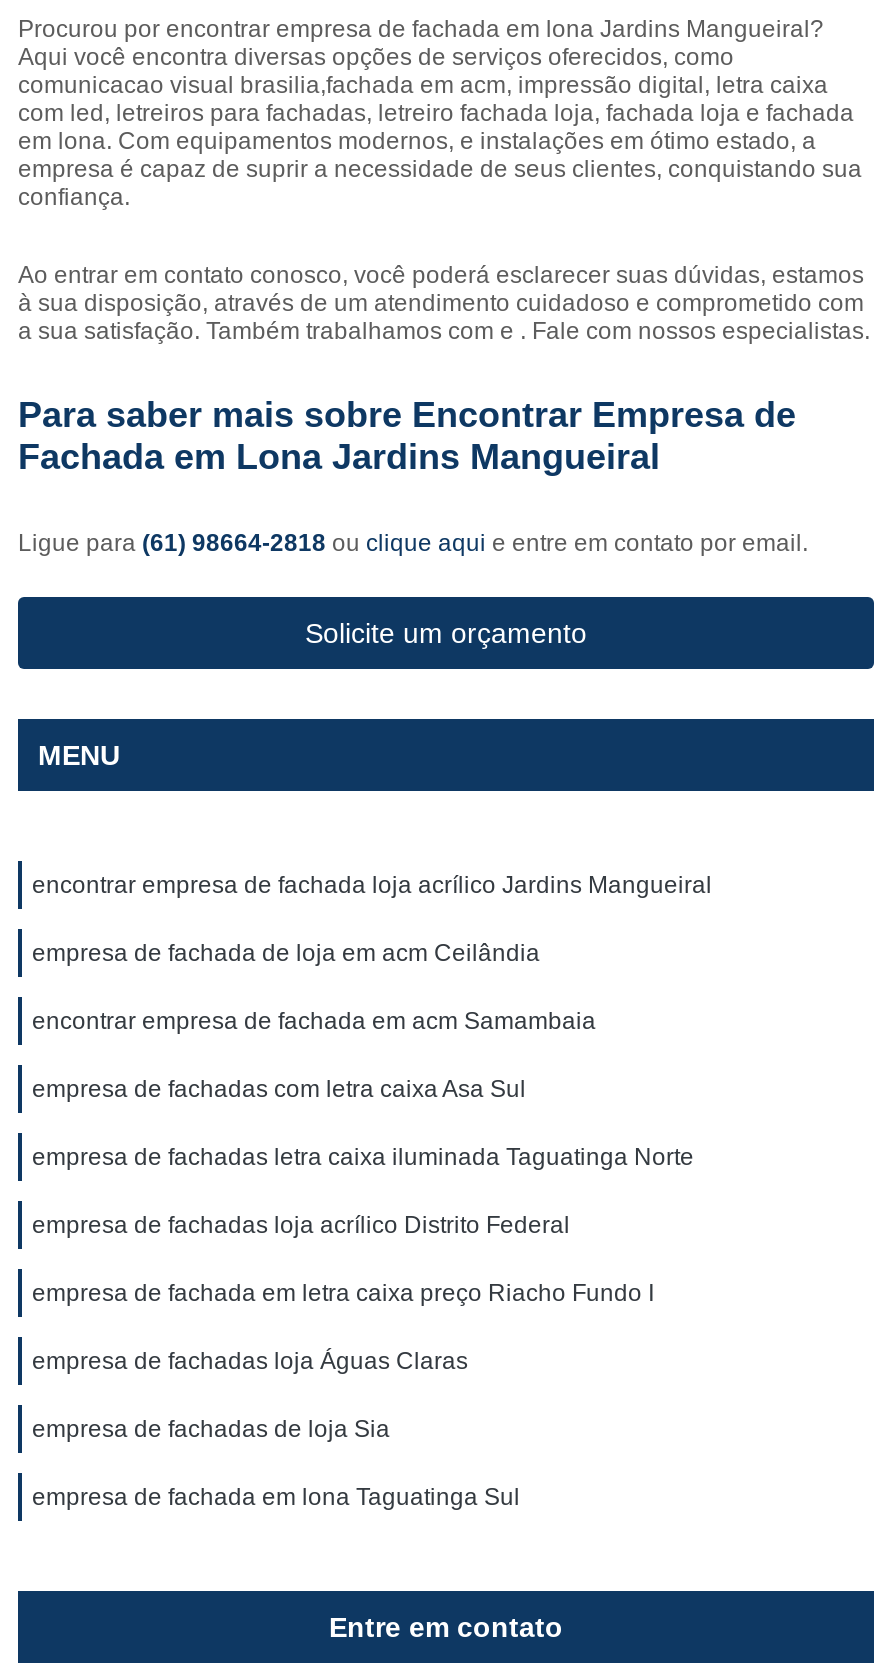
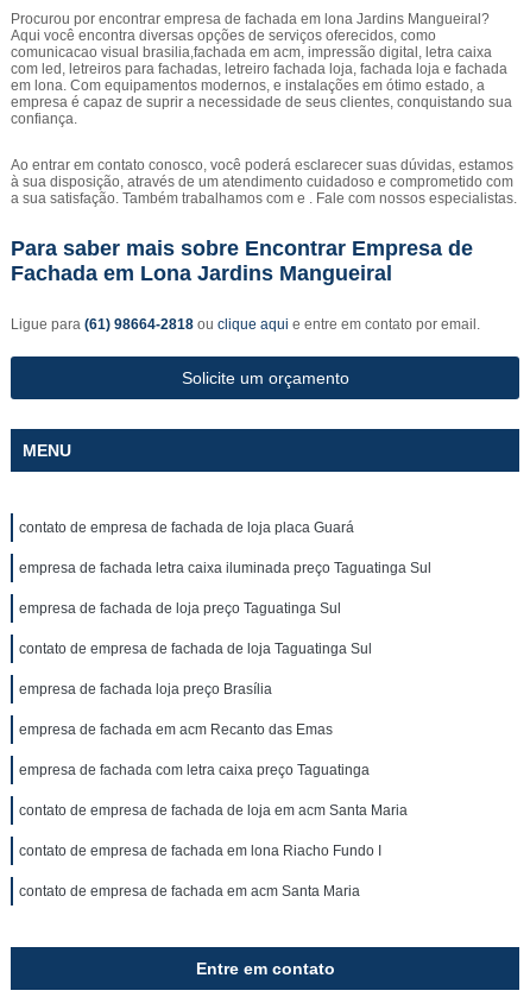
[32,871,712,899] encontrar empresa de fachada loja acrílico Jardins Mangueiral -> [19,519,354,536] contato de empresa de fachada de loja placa Guará
[32,939,540,967] empresa de fachada de loja em acm Ceilândia -> [19,560,431,576] empresa de fachada letra caixa iluminada preço Taguatinga Sul
[32,1007,596,1035] encontrar empresa de fachada em acm Samambaia -> [19,600,341,617] empresa de fachada de loja preço Taguatinga Sul
[32,1075,526,1103] empresa de fachadas com letra caixa Asa Sul -> [19,641,372,657] contato de empresa de fachada de loja Taguatinga Sul
[32,1143,694,1171] empresa de fachadas letra caixa iluminada Taguatinga Norte -> [19,681,272,698] empresa de fachada loja preço Brasília
[32,1211,570,1239] empresa de fachadas loja acrílico Distrito Federal -> [19,721,333,738] empresa de fachada em acm Recanto das Emas
[32,1279,654,1307] empresa de fachada em letra caixa preço Riacho Fundo I -> [19,762,370,778] empresa de fachada com letra caixa preço Taguatinga
[32,1347,468,1375] empresa de fachadas loja Águas Claras -> [19,802,408,819] contato de empresa de fachada de loja em acm Santa Maria
[32,1415,390,1443] empresa de fachadas de loja Sia -> [19,843,381,859] contato de empresa de fachada em lona Riacho Fundo I
[32,1483,520,1511] empresa de fachada em lona Taguatinga Sul -> [19,883,360,900] contato de empresa de fachada em acm Santa Maria

